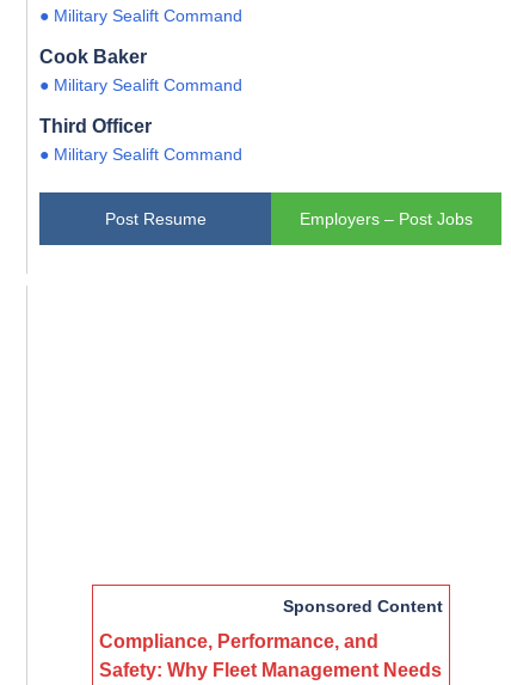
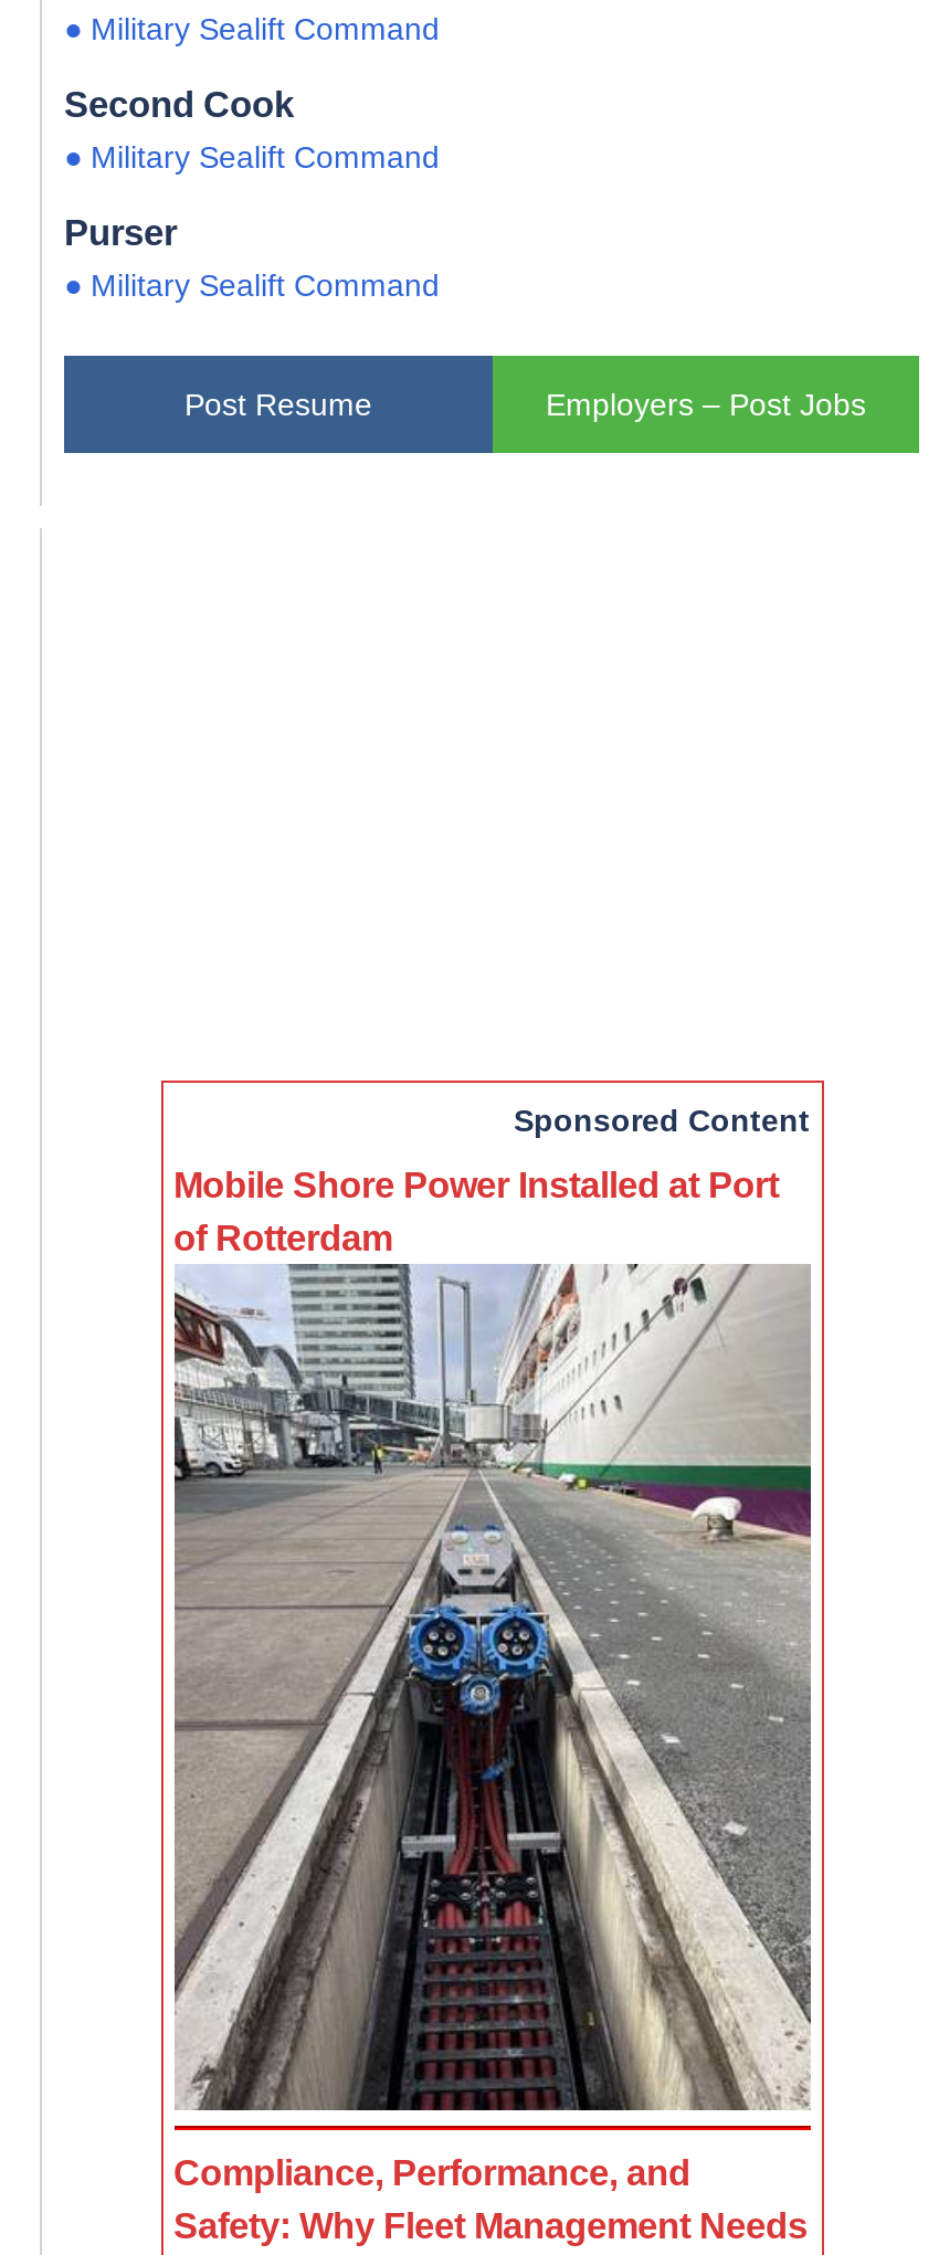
[39,45,147,66] Cook Baker -> [64,83,294,123] Second Cook
[39,114,152,136] Third Officer -> [64,211,177,251] Purser
none -> [172,1262,813,2132] [image]
none -> [173,1163,779,1256] Mobile Shore Power Installed at Port | of Rotterdam

